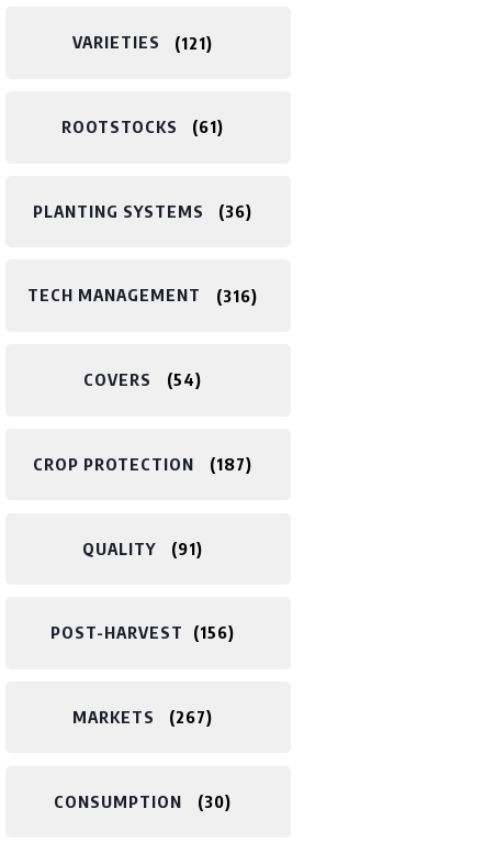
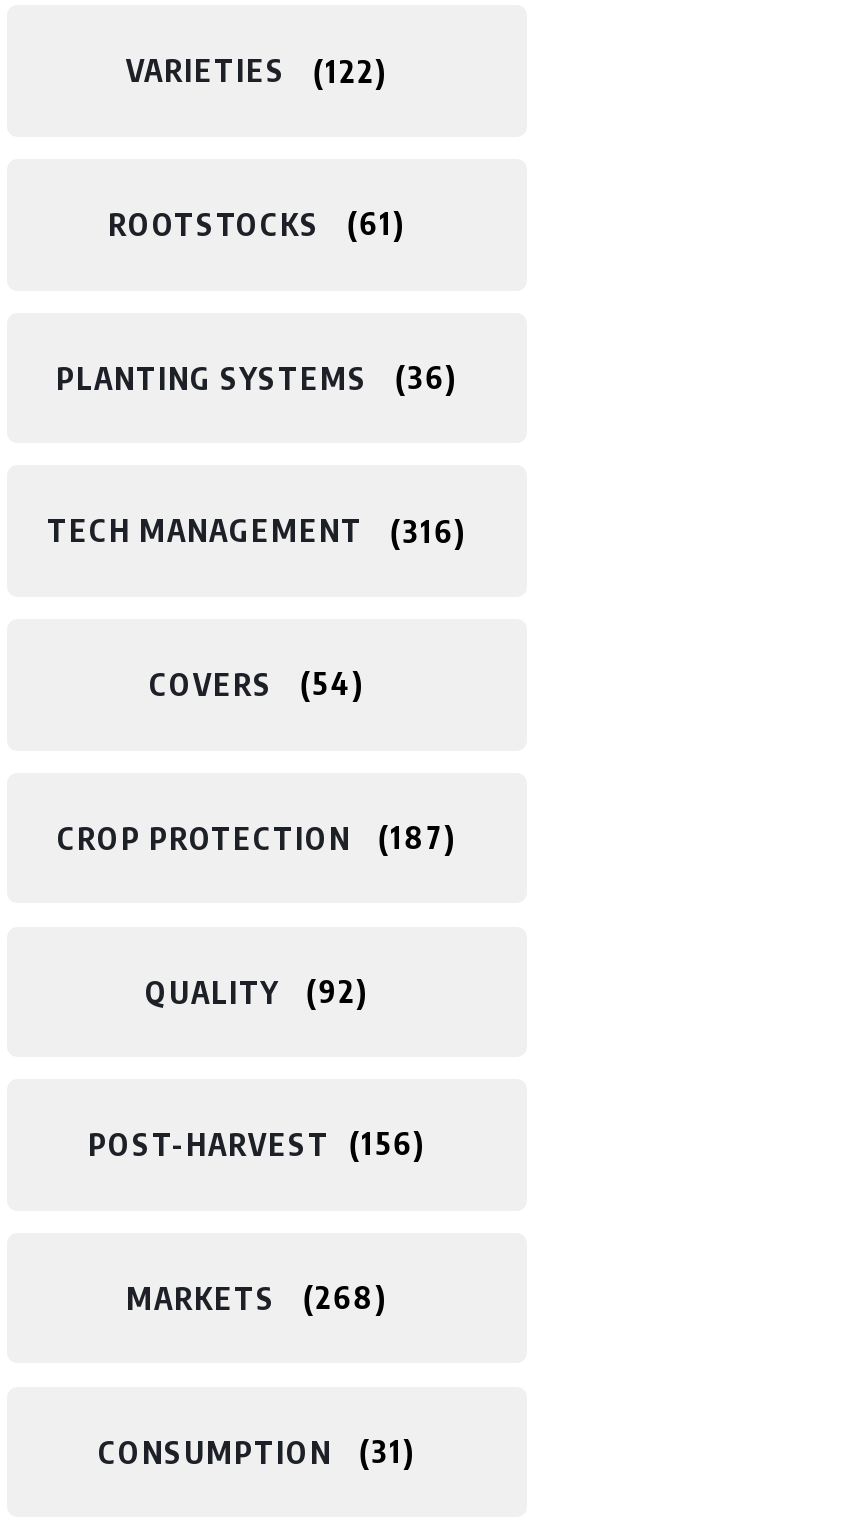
[72,33,207,52] VARIETIES 121 -> [126,52,375,88] VARIETIES 122
[82,538,196,558] QUALITY 91 -> [145,973,357,1009] QUALITY 92
[72,707,207,727] MARKETS 267 -> [126,1279,375,1315] MARKETS 268
[54,791,225,811] CONSUMPTION 30 -> [98,1433,403,1469] CONSUMPTION 31

